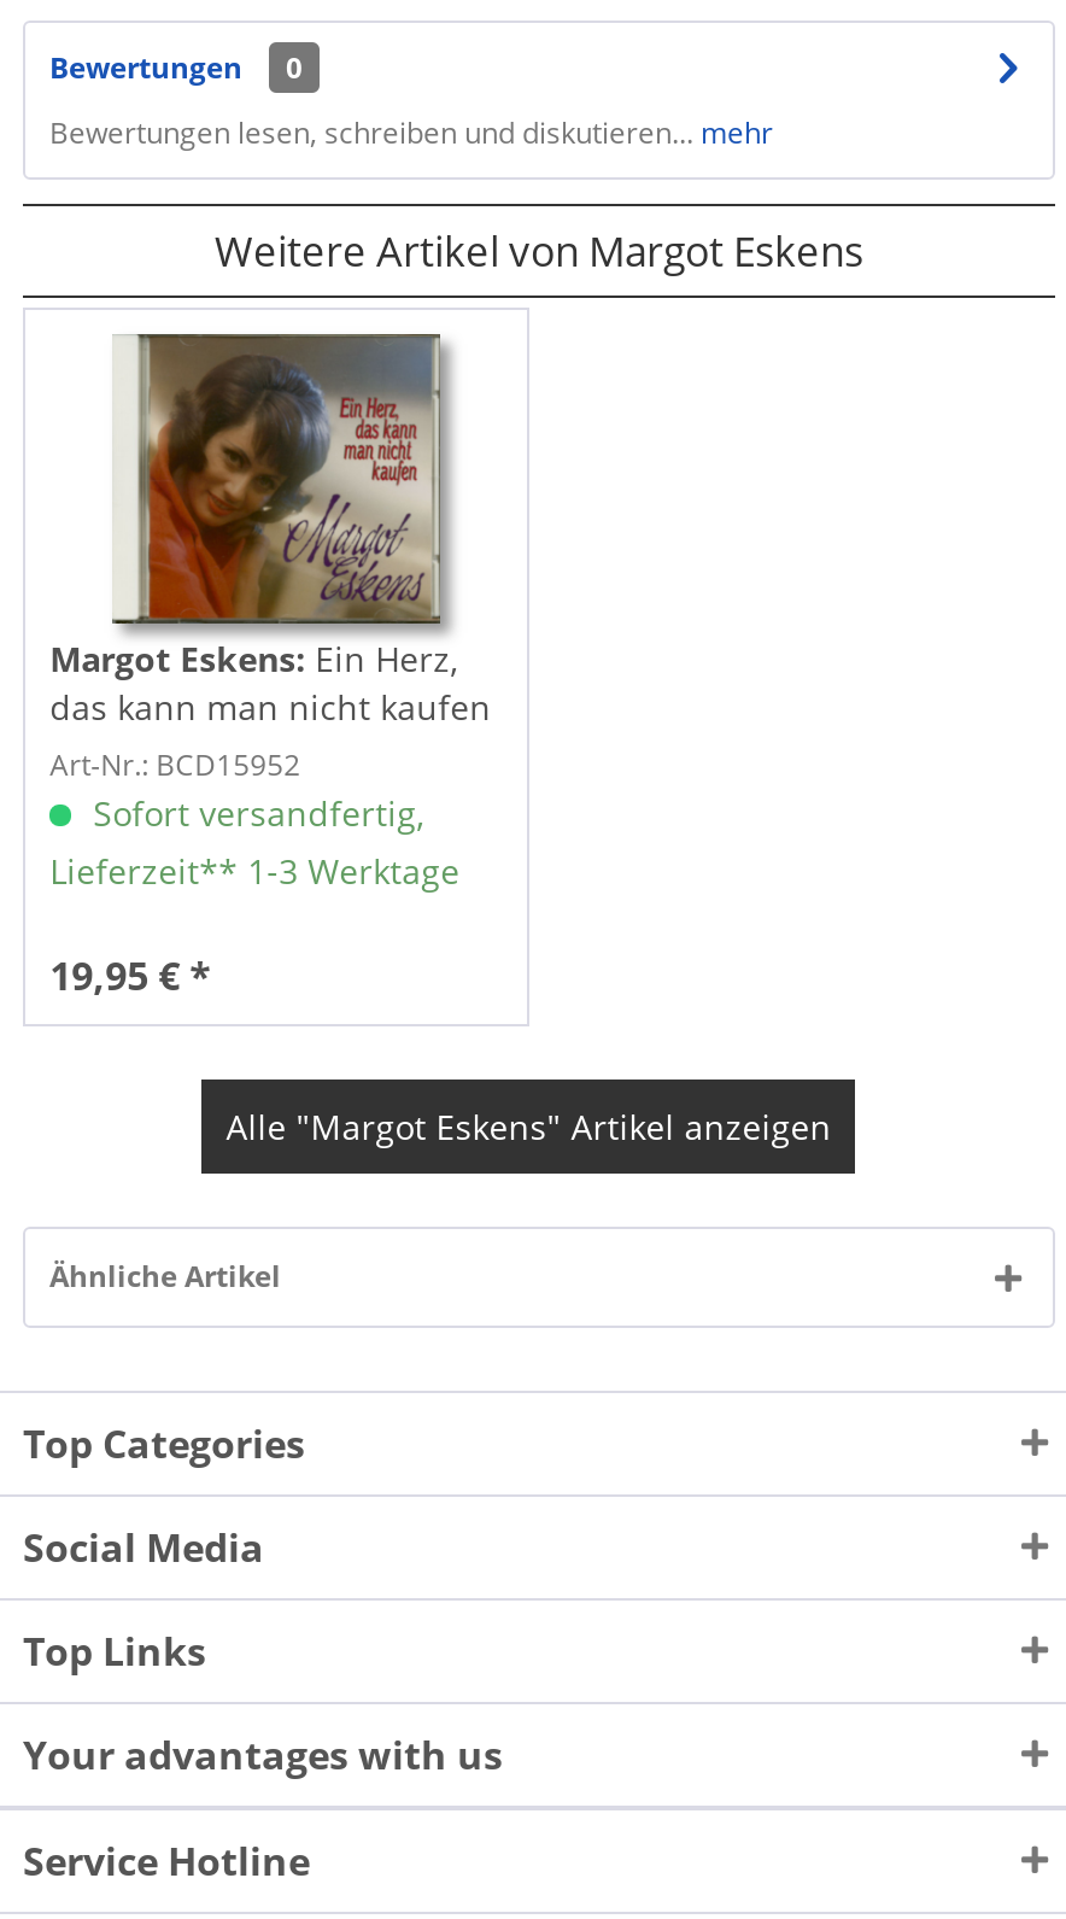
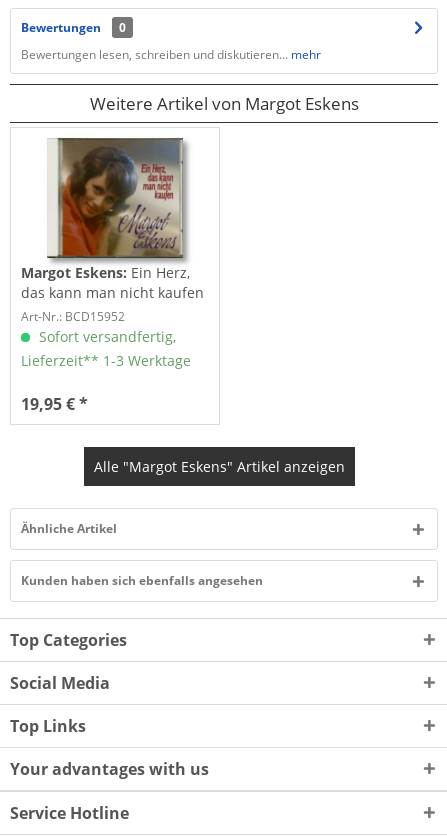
none -> [21,572,263,589] Kunden haben sich ebenfalls angesehen

